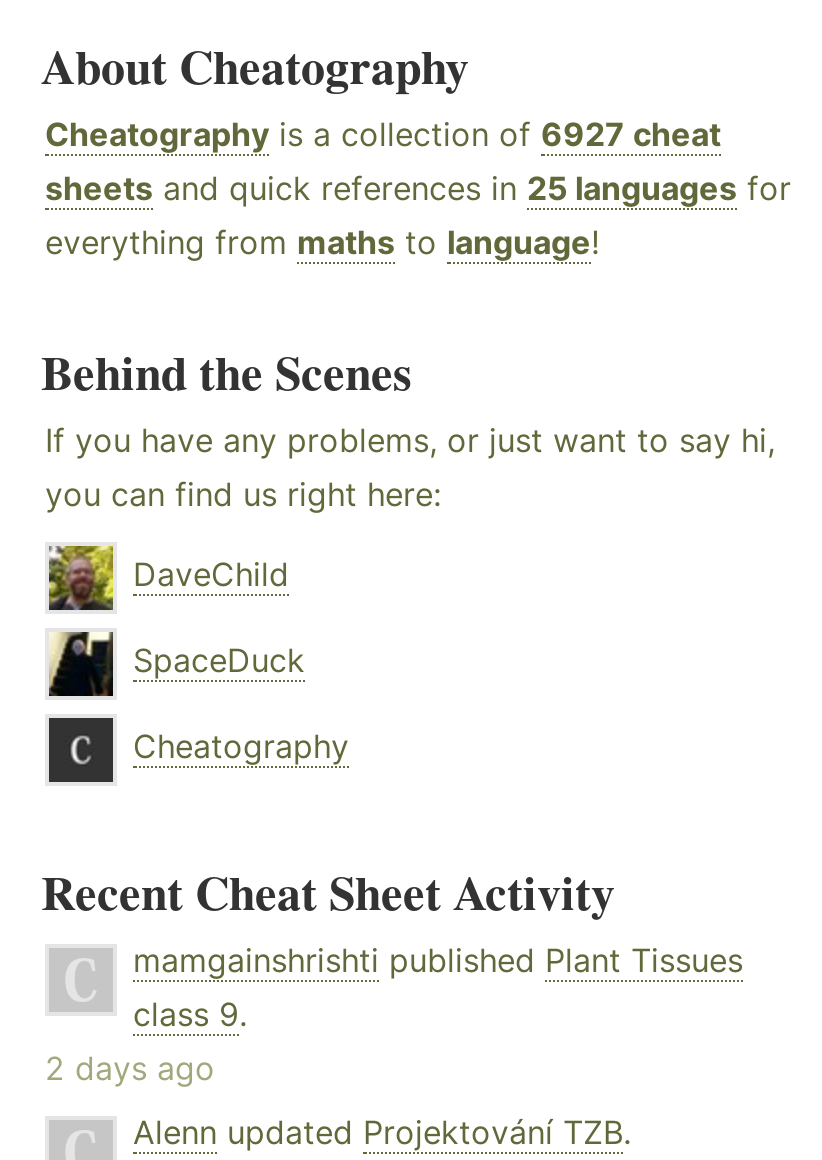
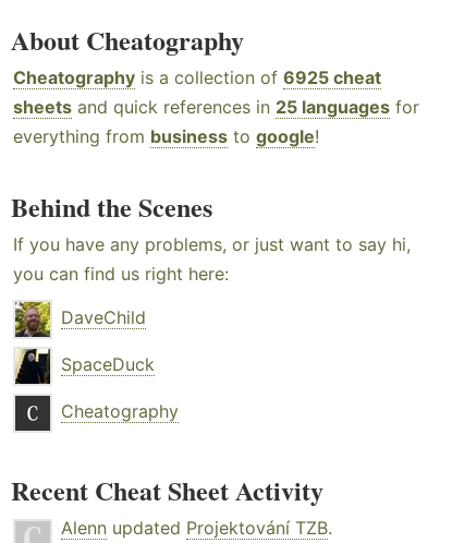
[45,114,721,154] Cheatography is a collection of 6927 cheat -> [13,67,381,88] Cheatography is a collection of 6925 cheat
[45,222,599,262] everything from maths to language! -> [13,126,319,147] everything from business to google!
[45,940,743,1088] mamgainshrishti published Plant Tissues | class 9. | 2 days ago -> none

